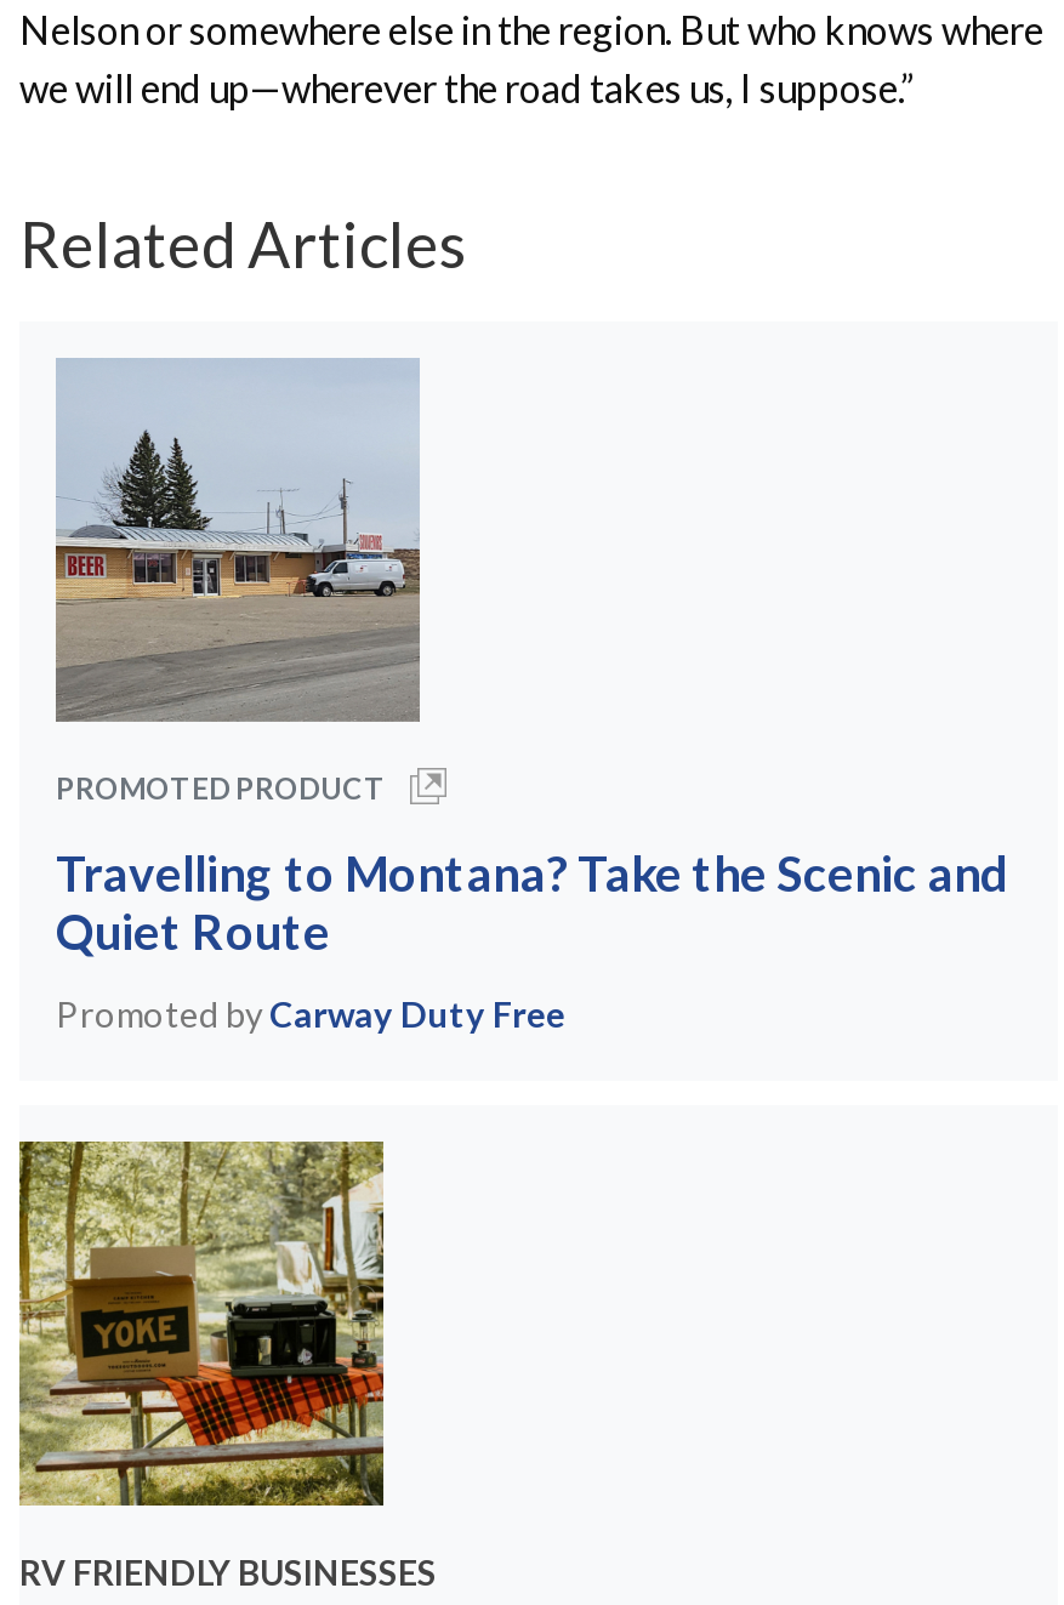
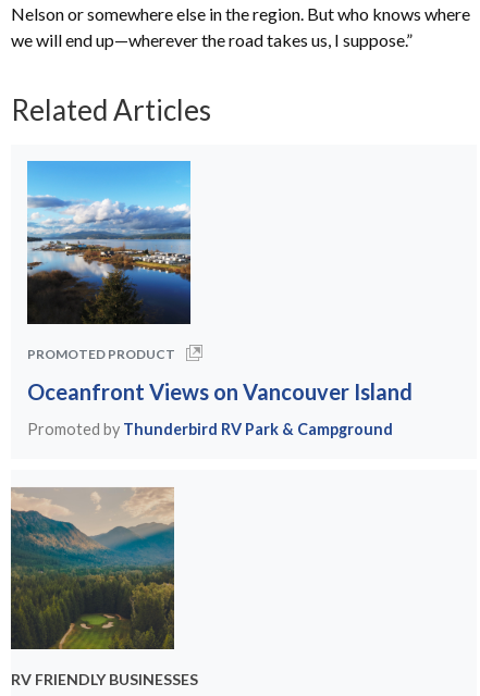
[53,362,422,721] [image] -> [26,161,192,324] [image]
[56,844,1009,961] Travelling to Montana? Take the Scenic and | Quiet Route -> [27,378,413,404] Oceanfront Views on Vancouver Island
[56,995,565,1036] Promoted by Carway Duty Free -> [27,420,393,438] Promoted by Thunderbird RV Park & Campground
[17,1138,386,1507] [image] -> [10,486,175,650] [image]

